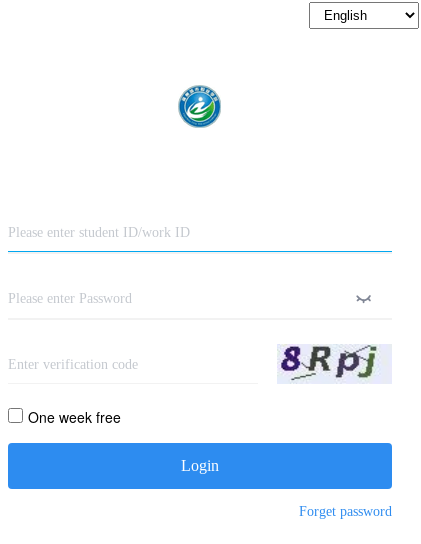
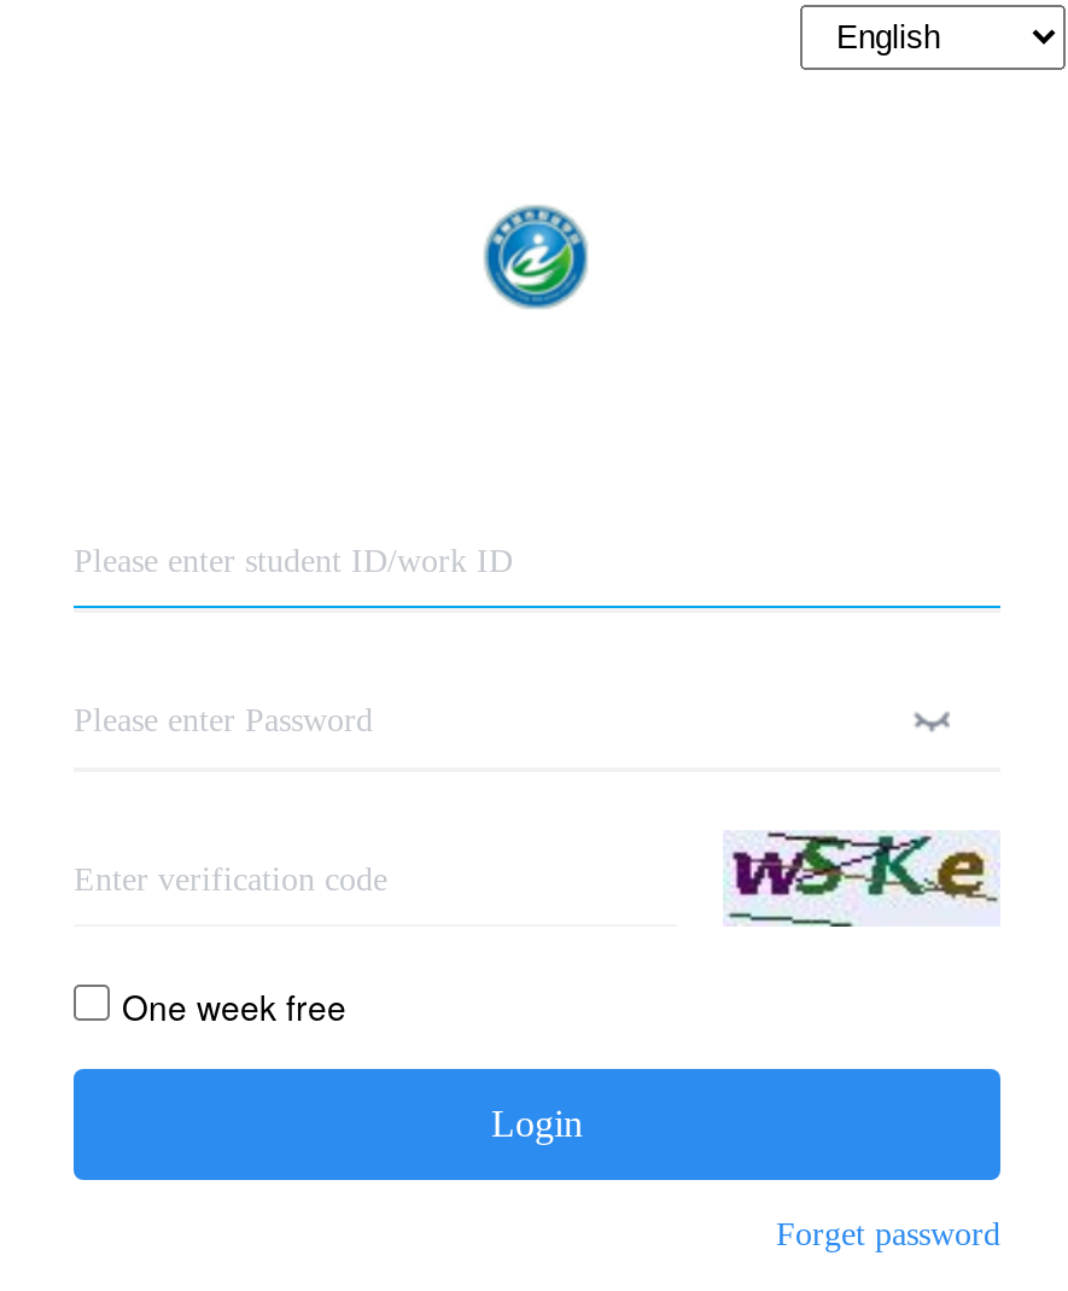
[281,345,390,384] [image] -> [728,830,998,929] [image]

